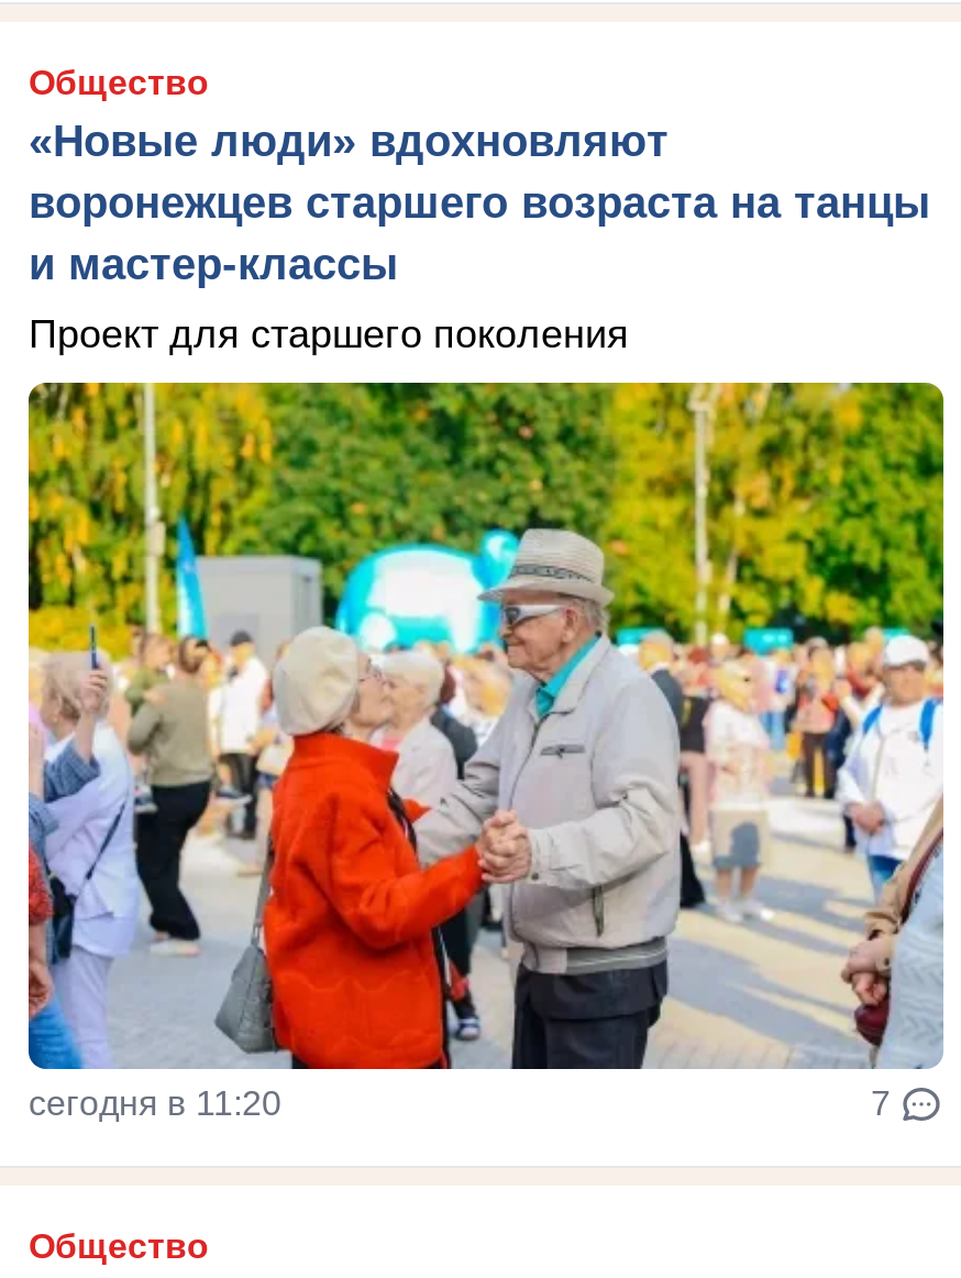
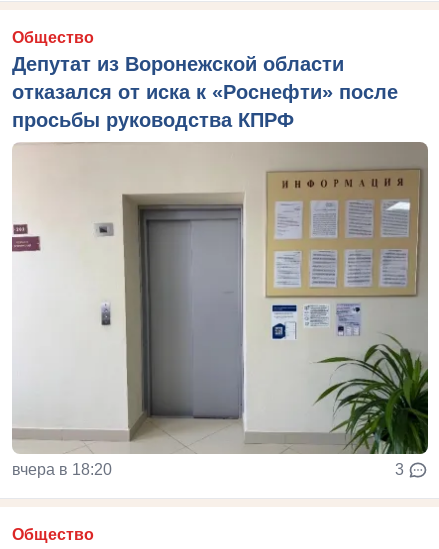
[29,117,930,357] «Новые люди» вдохновляют | воронежцев старшего возраста на танцы | и мастер-классы | Проект для старшего поколения -> [12,53,398,131] Депутат из Воронежской области | отказался от иска к «Роснефти» после | просьбы руководства КПРФ
[26,381,946,1122] [image] | сегодня в 11:20 | 7 -> [11,141,429,478] [image] | вчера в 18:20 | 3

